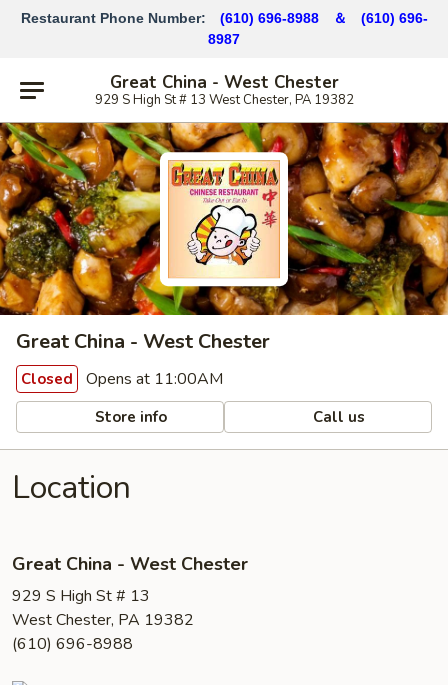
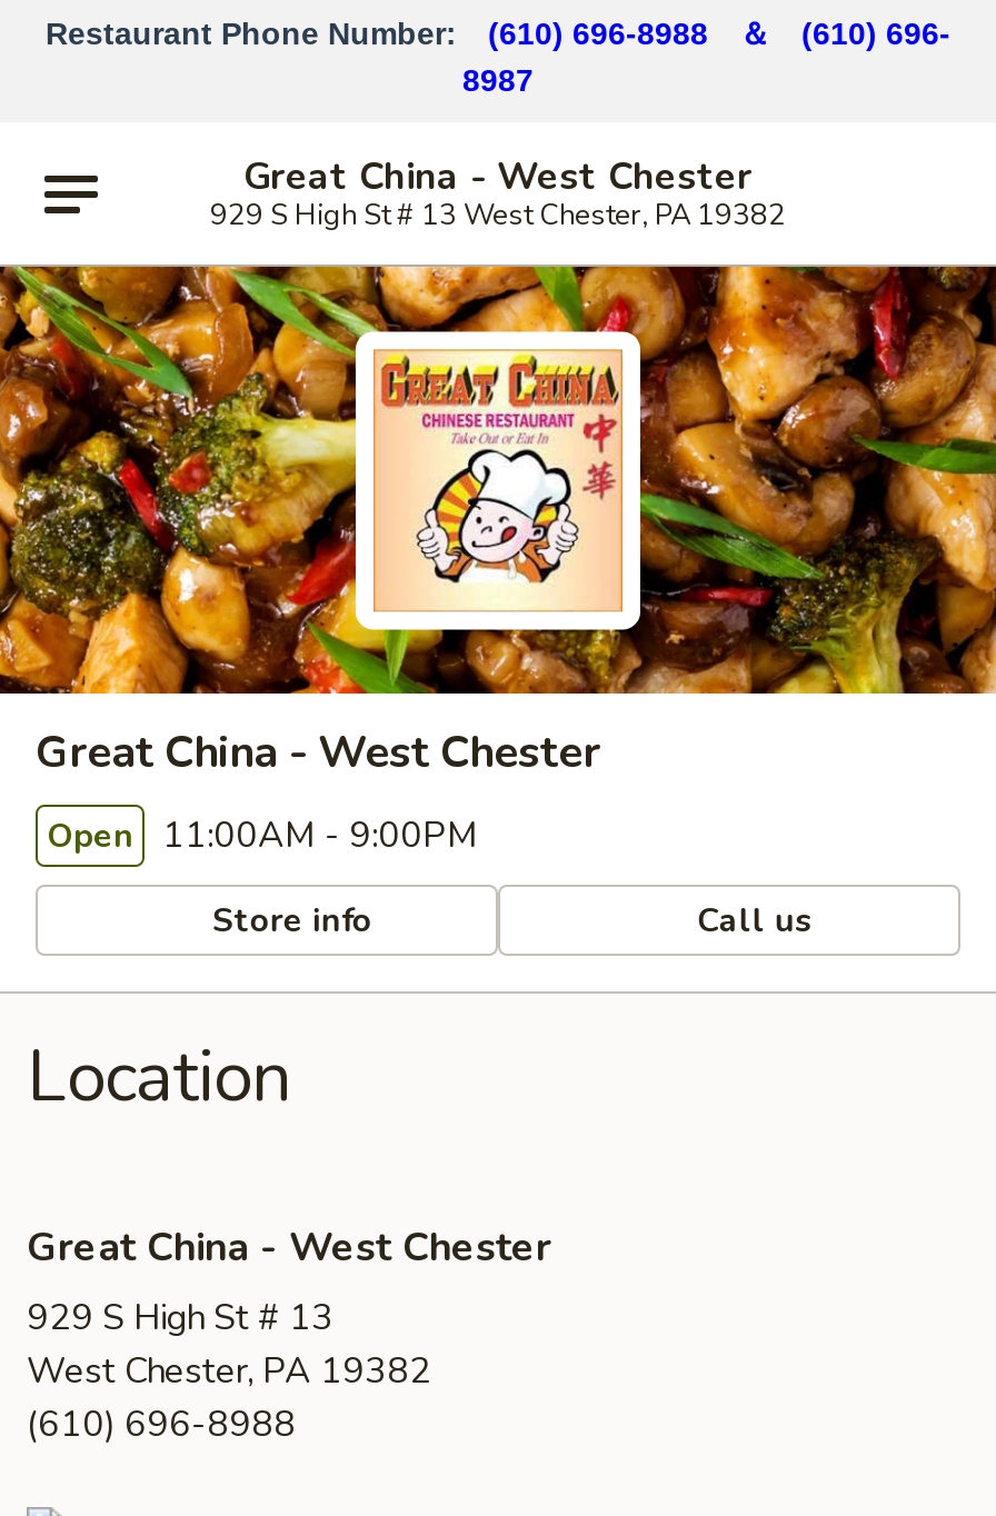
[21,368,223,390] Closed Opens at 11:00AM -> [47,811,478,860] Open 11:00AM - 9:00PM

